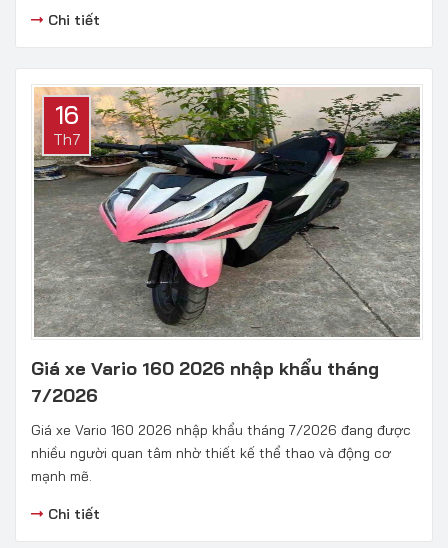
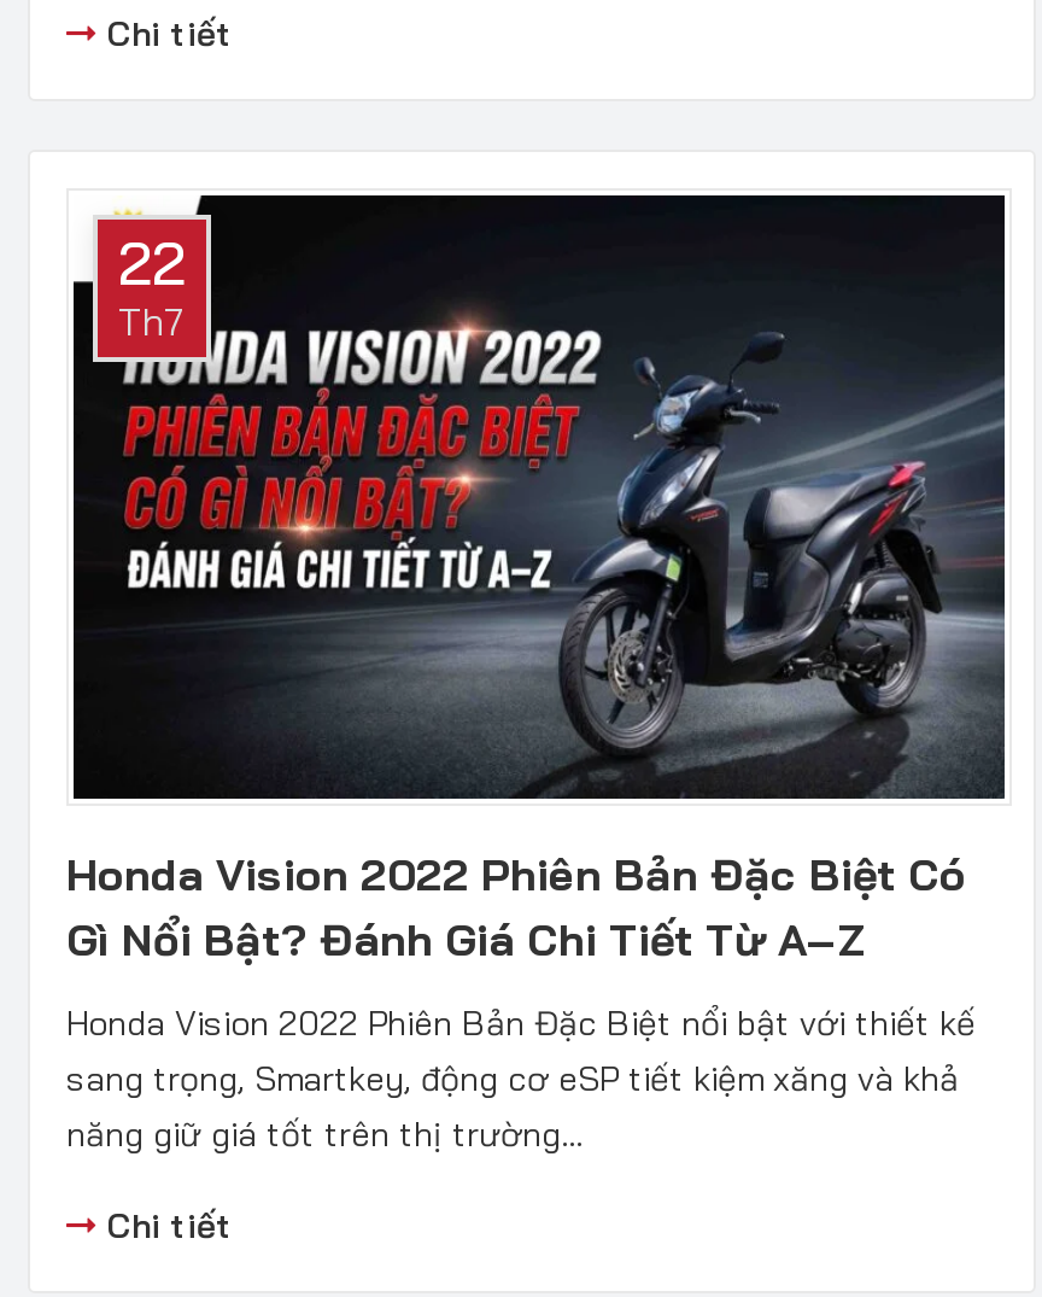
[33,87,420,337] [image] | 16 -> [71,192,1007,800] [image] | 22
[31,357,379,407] Giá xe Vario 160 2026 nhập khẩu tháng | 7/2026 -> [66,846,966,967] Honda Vision 2022 Phiên Bản Đặc Biệt Có | Gì Nổi Bật? Đánh Giá Chi Tiết Từ A–Z
[31,421,411,485] Giá xe Vario 160 2026 nhập khẩu tháng 7/2026 đang được | nhiều người quan tâm nhờ thiết kế thể thao và động cơ | mạnh mẽ. -> [66,1000,976,1155] Honda Vision 2022 Phiên Bản Đặc Biệt nổi bật với thiết kế | sang trọng, Smartkey, động cơ eSP tiết kiệm xăng và khả | năng giữ giá tốt trên thị trường...

